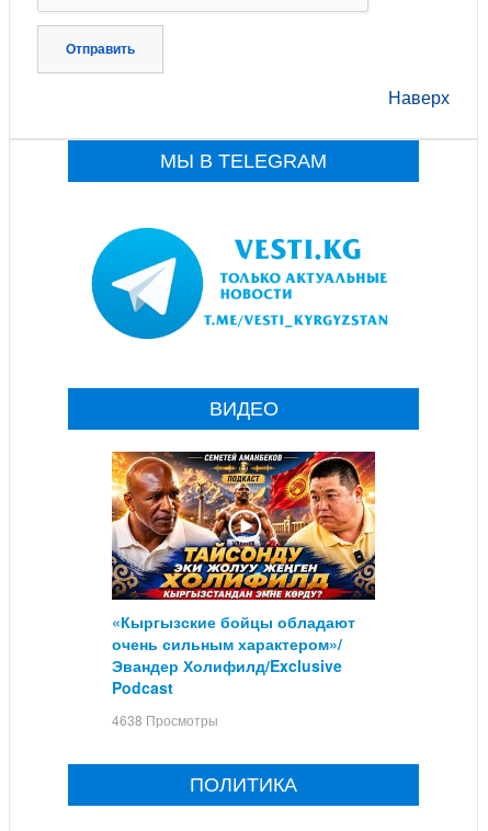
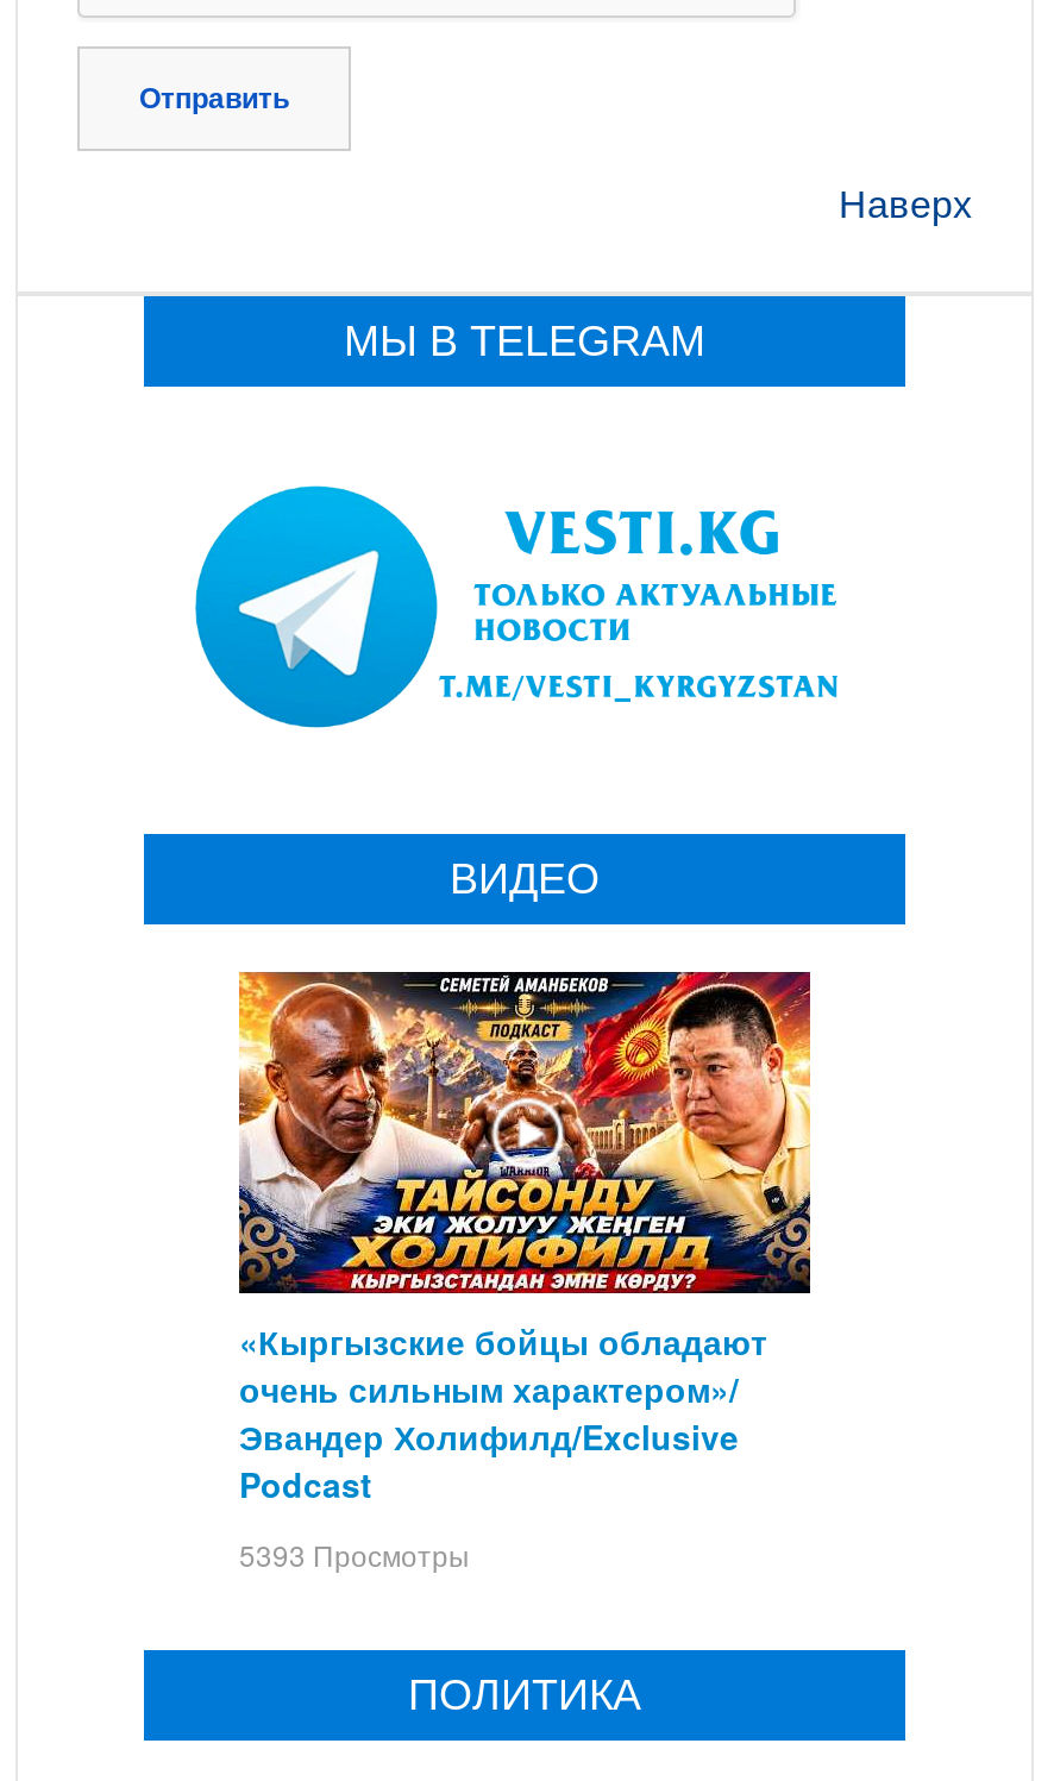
[112,710,218,729] 4638 Просмотры -> [239,1533,470,1574] 5393 Просмотры

